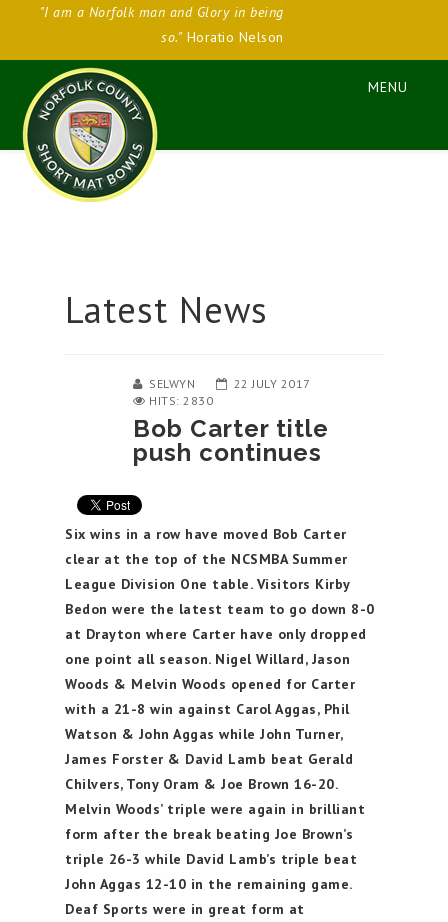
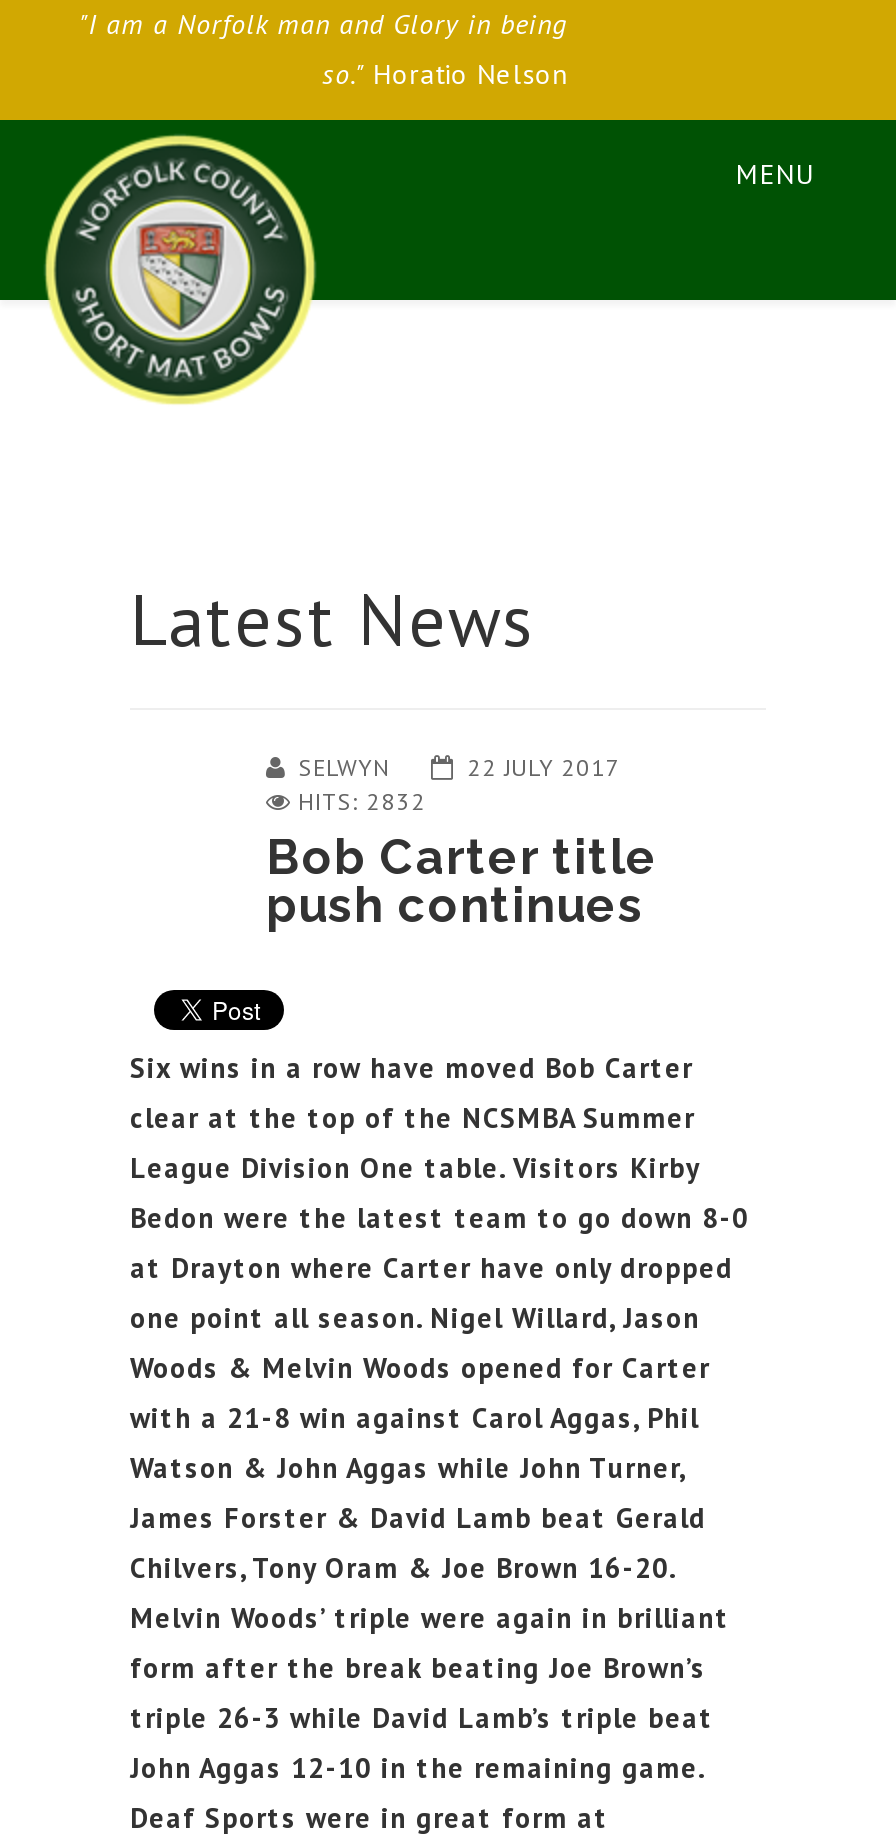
[149,393,213,408] HITS: 2830 -> [298,786,426,816] HITS: 2832

